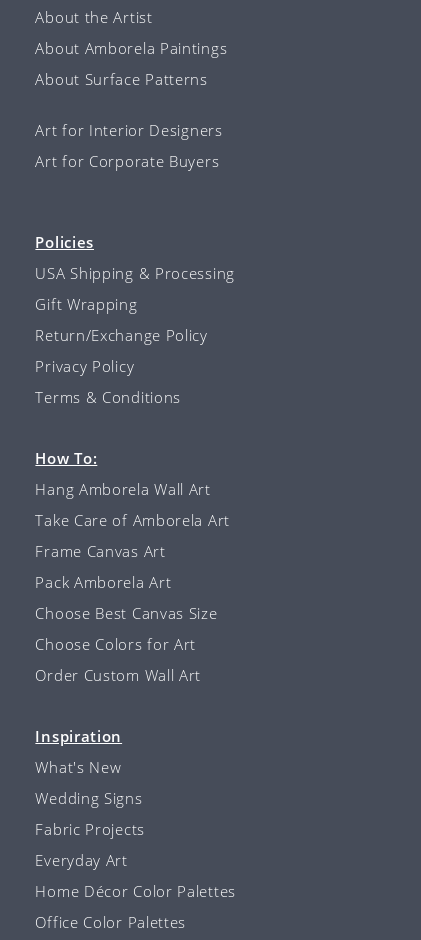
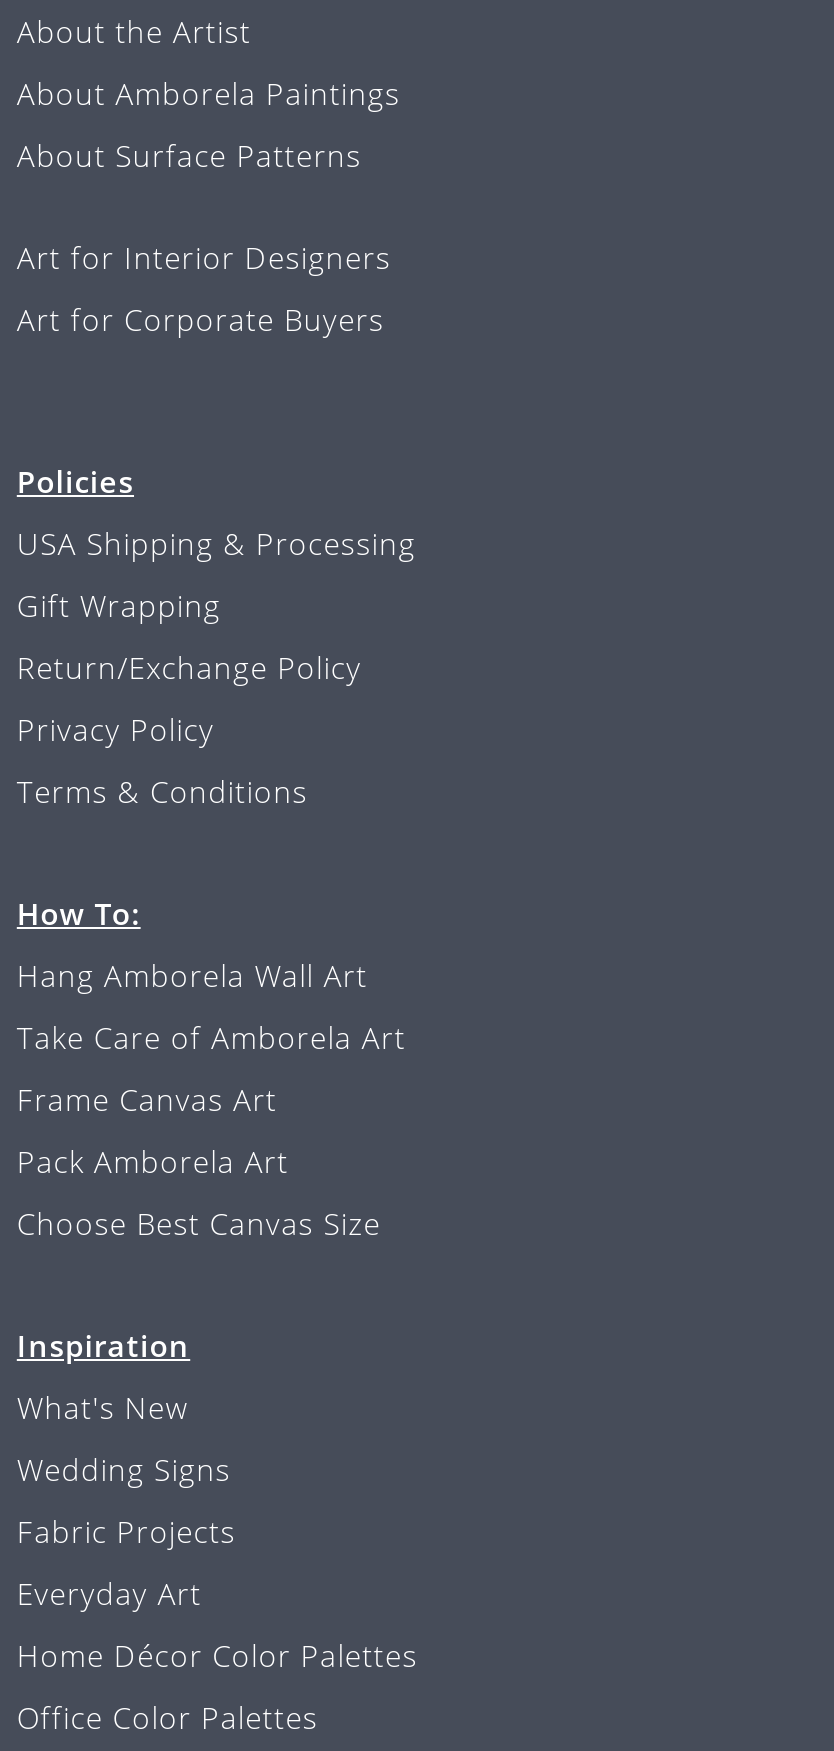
[35,634,201,685] Choose Colors for Art | Order Custom Wall Art -> none

